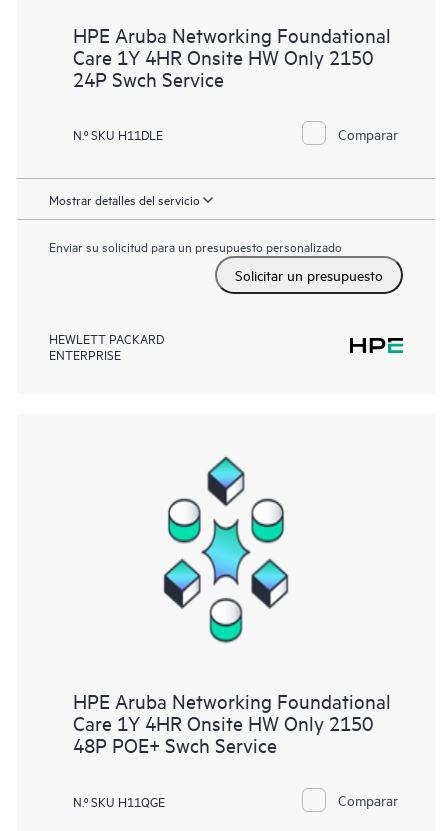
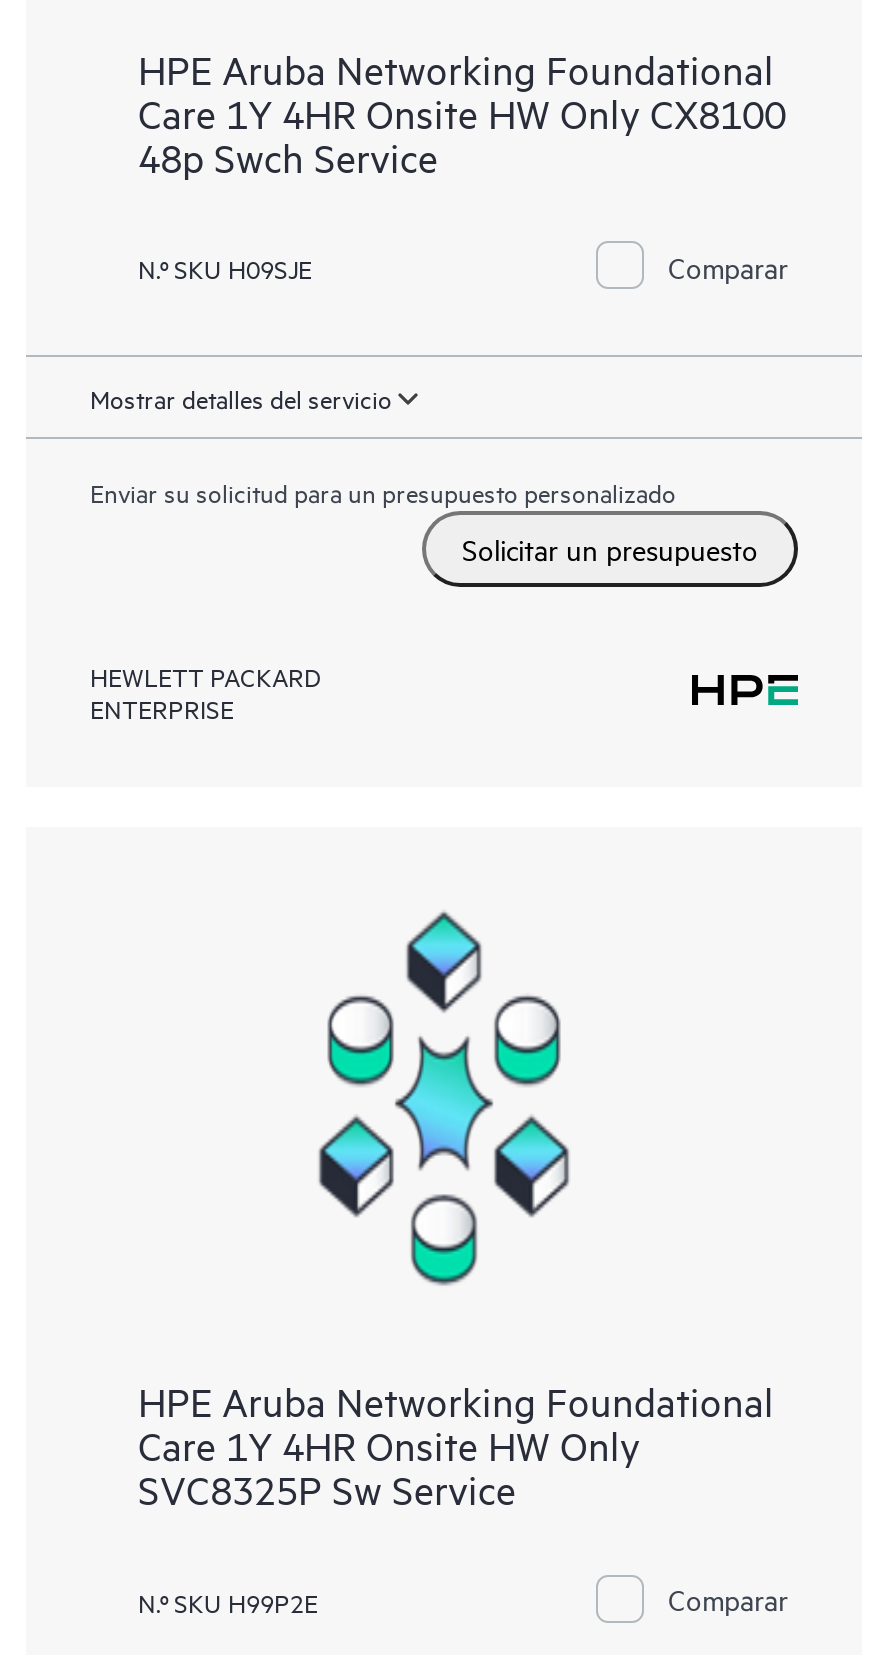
[73,44,373,69] Care 1Y 4HR Onsite HW Only 2150 -> [138,86,786,136] Care 1Y 4HR Onsite HW Only CX8100
[73,66,224,91] 24P Swch Service -> [138,130,438,180] 48p Swch Service
[73,125,163,143] N.º SKU H11DLE -> [138,249,312,285] N.º SKU H09SJE
[73,710,373,757] Care 1Y 4HR Onsite HW Only 2150 | 48P POE+ Swch Service -> [138,1420,640,1514] Care 1Y 4HR Onsite HW Only | SVC8325P Sw Service
[73,792,165,810] N.º SKU H11QGE -> [138,1582,318,1618] N.º SKU H99P2E

